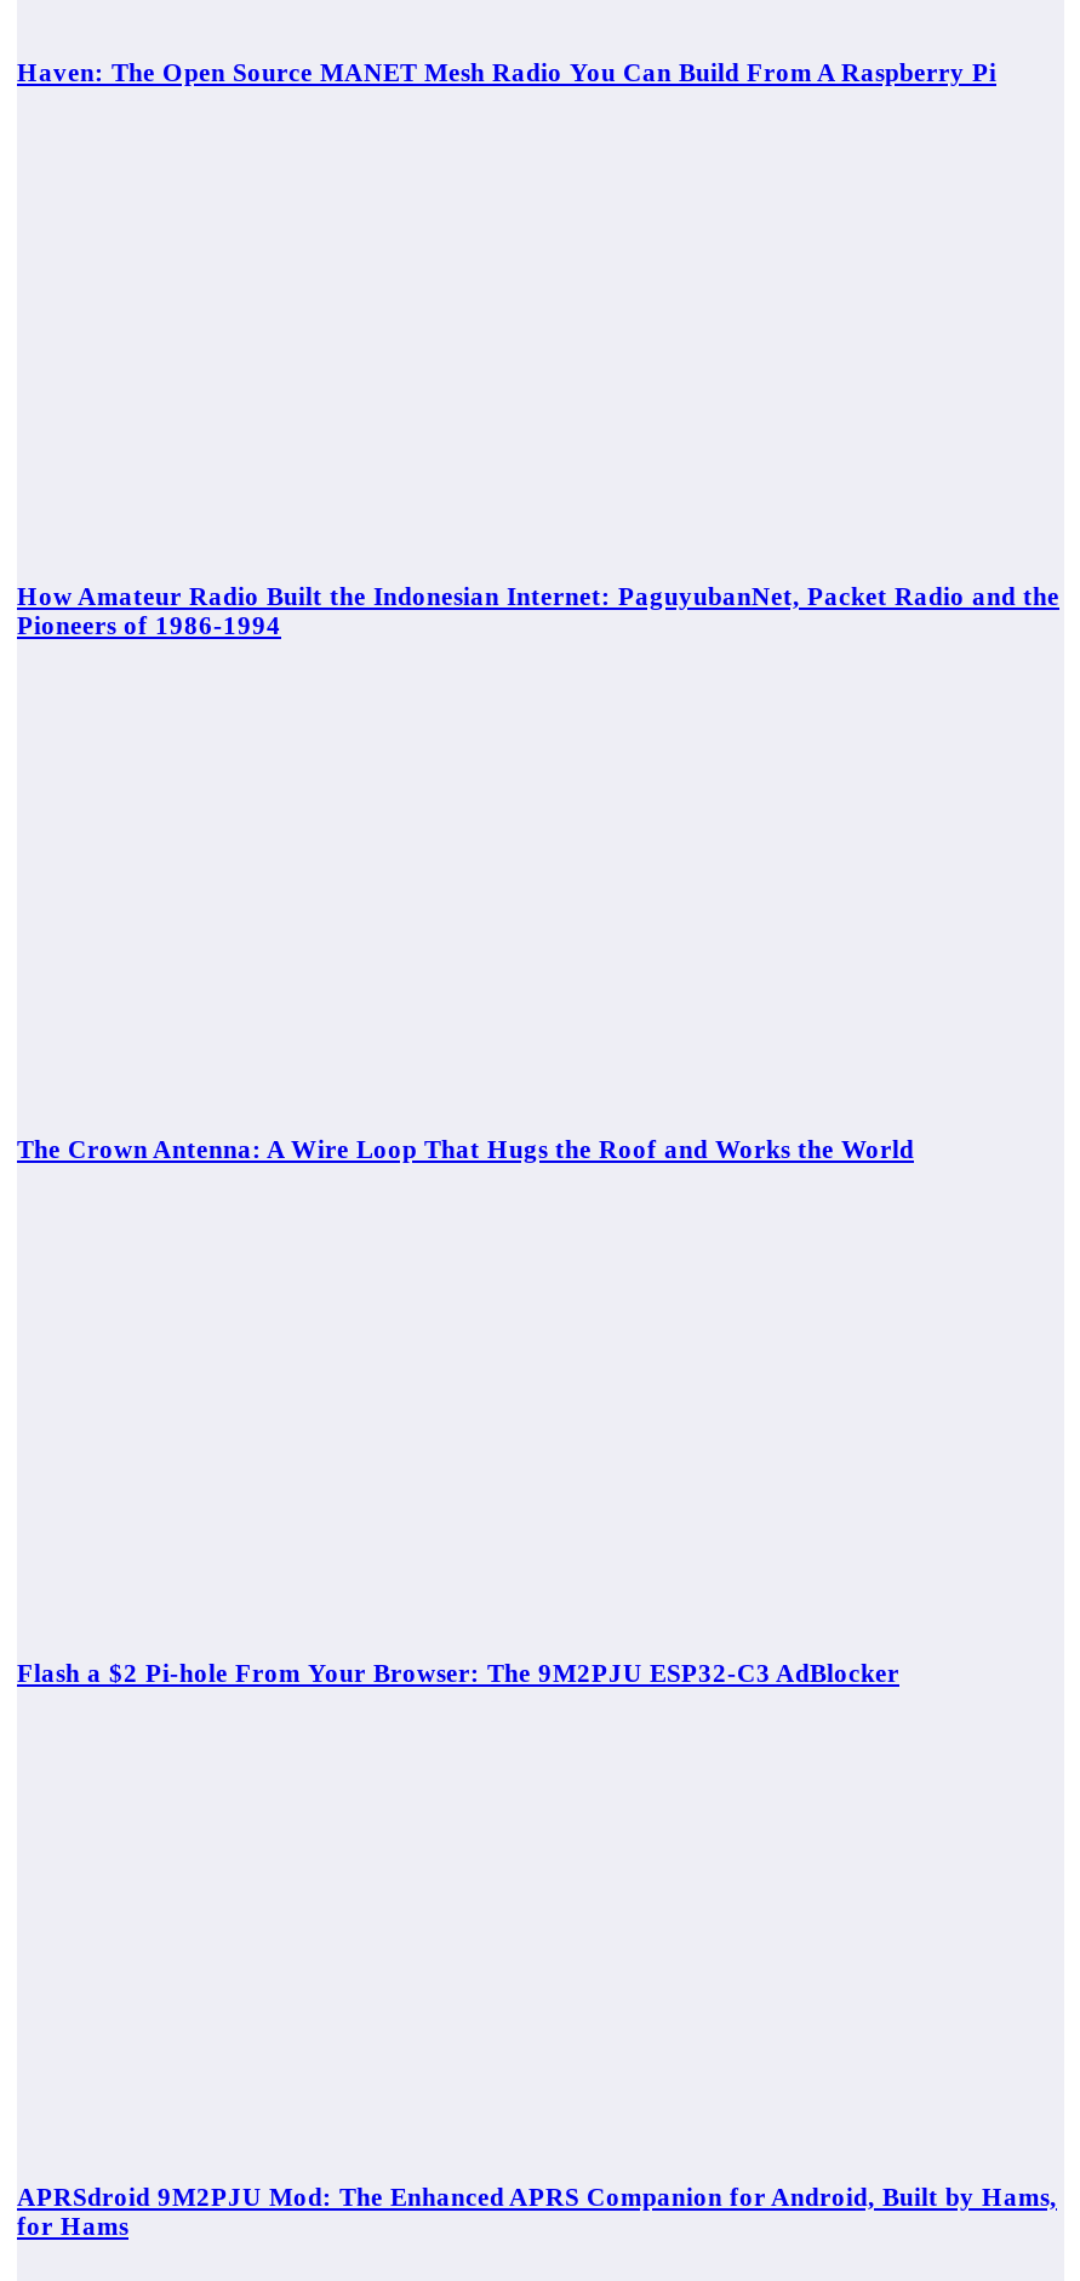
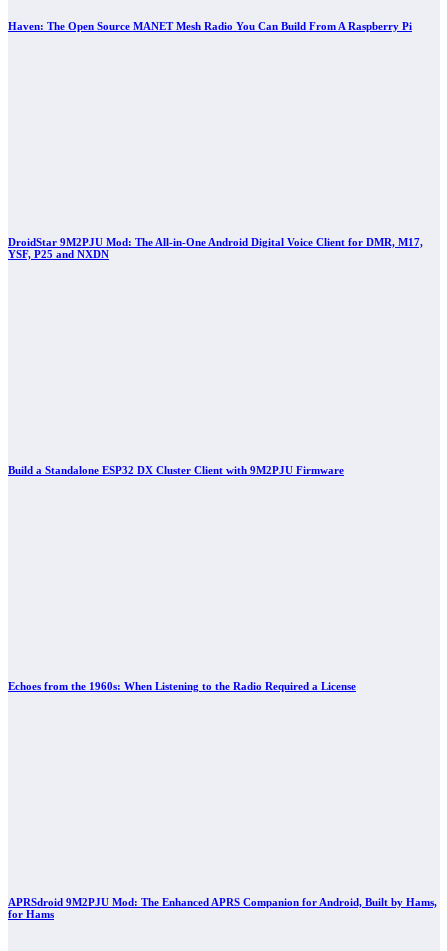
[17,580,1059,638] How Amateur Radio Built the Indonesian Internet: PaguyubanNet, Packet Radio and the | Pioneers of 1986-1994 -> [8,236,423,260] DroidStar 9M2PJU Mod: The All-in-One Android Digital Voice Client for DMR, M17, | YSF, P25 and NXDN
[17,1133,914,1162] The Crown Antenna: A Wire Loop That Hugs the Roof and Works the World -> [8,464,344,476] Build a Standalone ESP32 DX Cluster Client with 9M2PJU Firmware
[17,1656,899,1686] Flash a $2 Pi-hole From Your Browser: The 9M2PJU ESP32-C3 AdBlocker -> [8,680,356,692] Echoes from the 1960s: When Listening to the Radio Required a License

